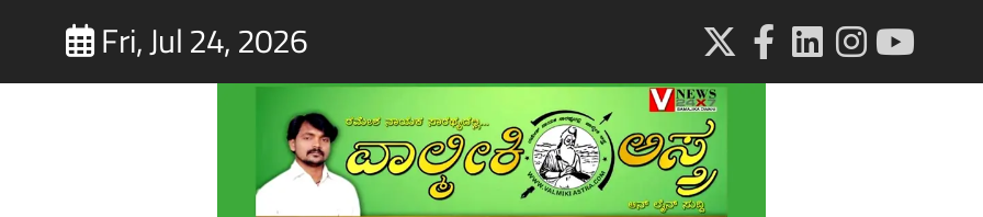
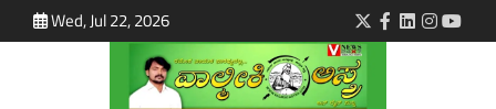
[101,15,307,66] Fri, Jul 24, 2026 -> [51,8,169,33] Wed, Jul 22, 2026

